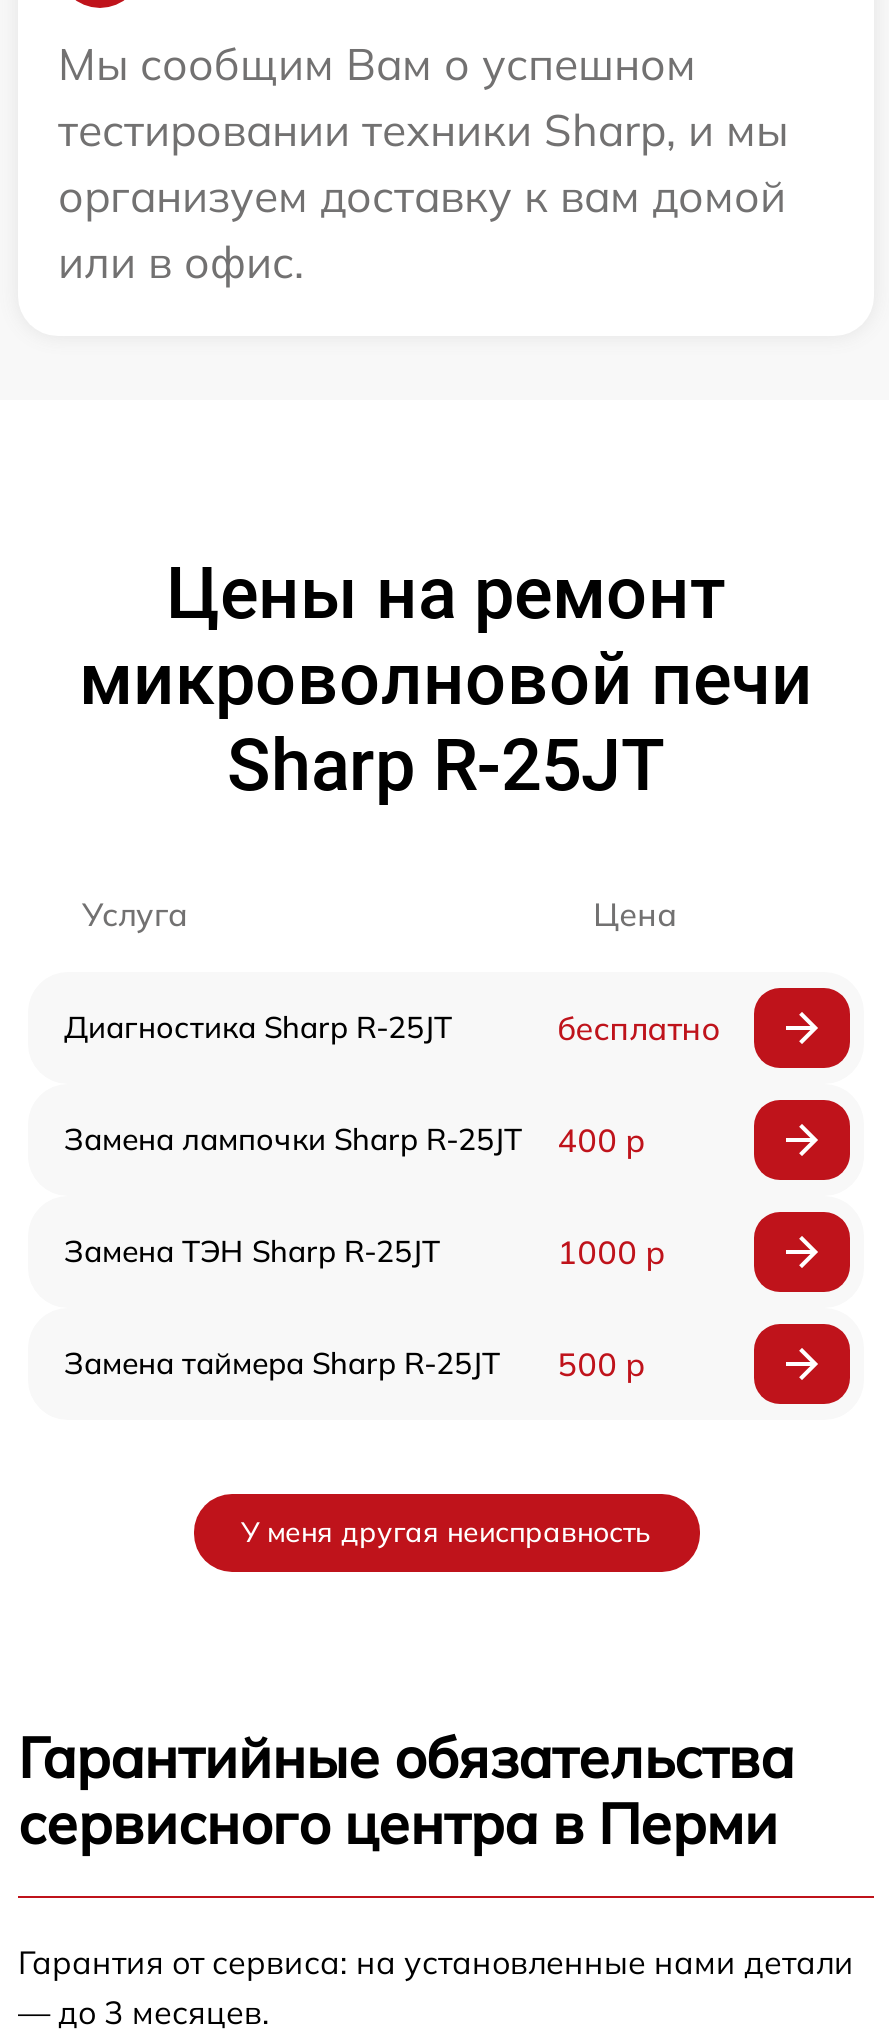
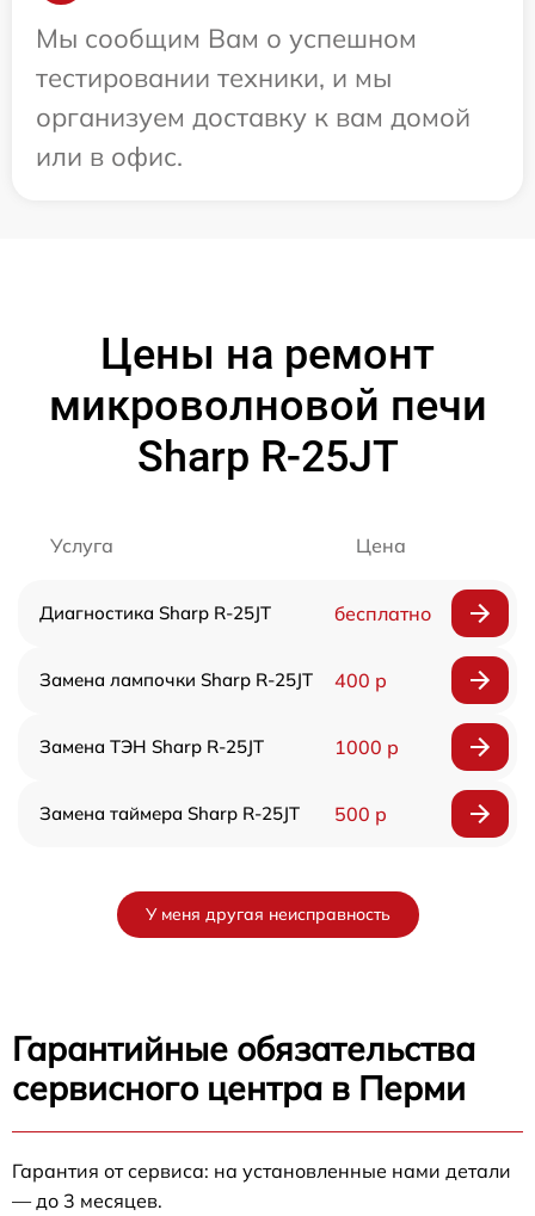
[58,101,788,157] тестировании техники Sharp, и мы -> [36,60,392,94] тестировании техники, и мы

